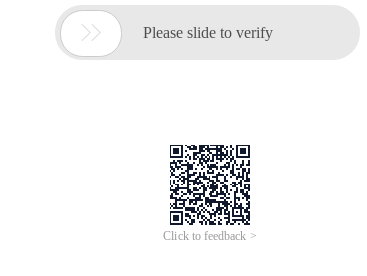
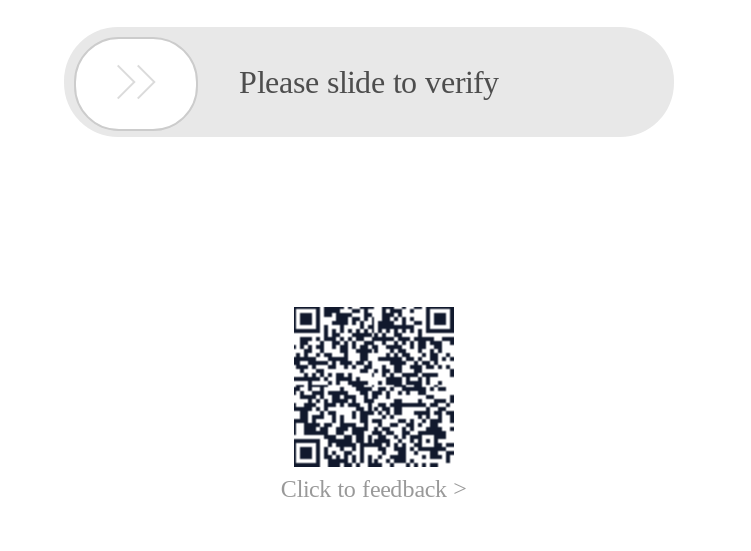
[170,144,251,226] [image] -> [294,305,456,469] [image]

